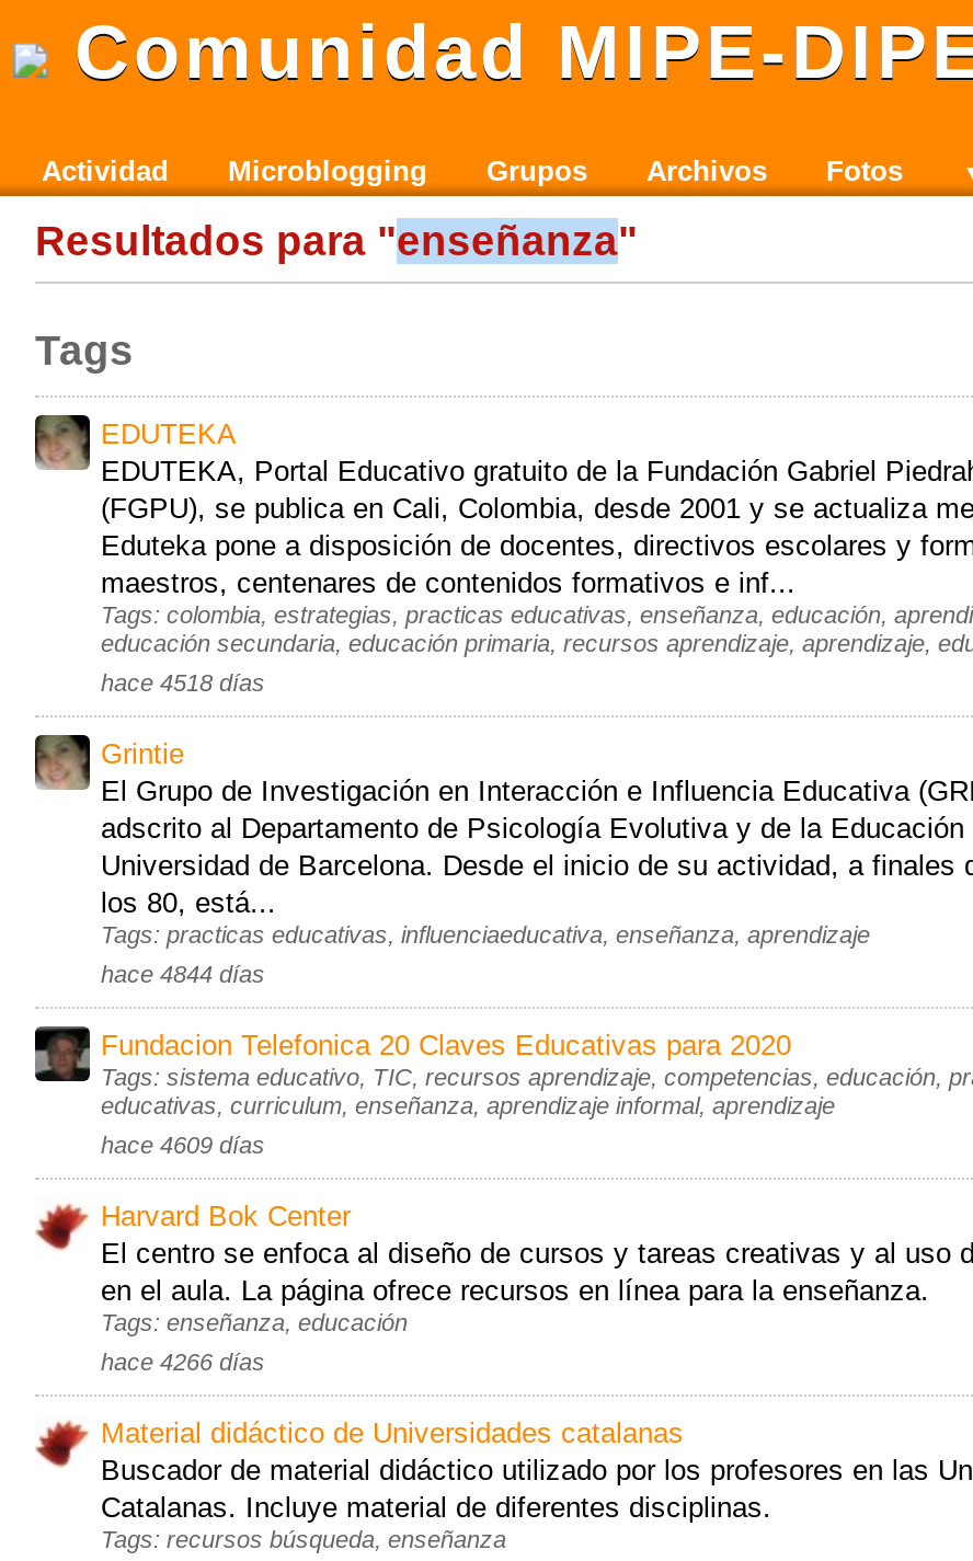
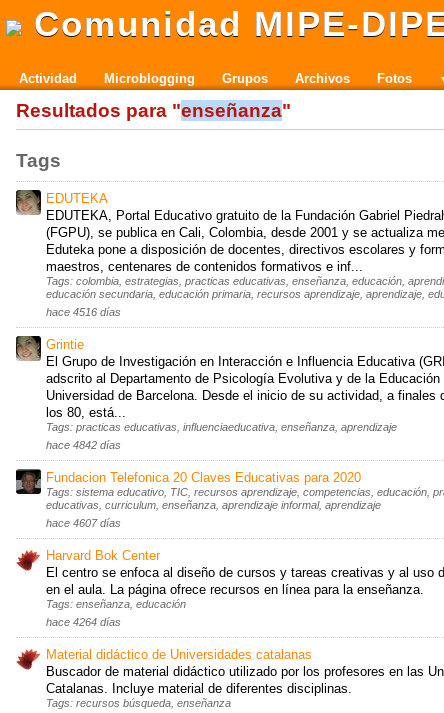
[101,669,265,696] hace 4518 días -> [46,306,121,318] hace 4516 días
[101,961,265,987] hace 4844 días -> [46,439,121,451] hace 4842 días
[101,1132,265,1158] hace 4609 días -> [46,517,121,529] hace 4607 días
[101,1348,265,1375] hace 4266 días -> [46,616,121,628] hace 4264 días

